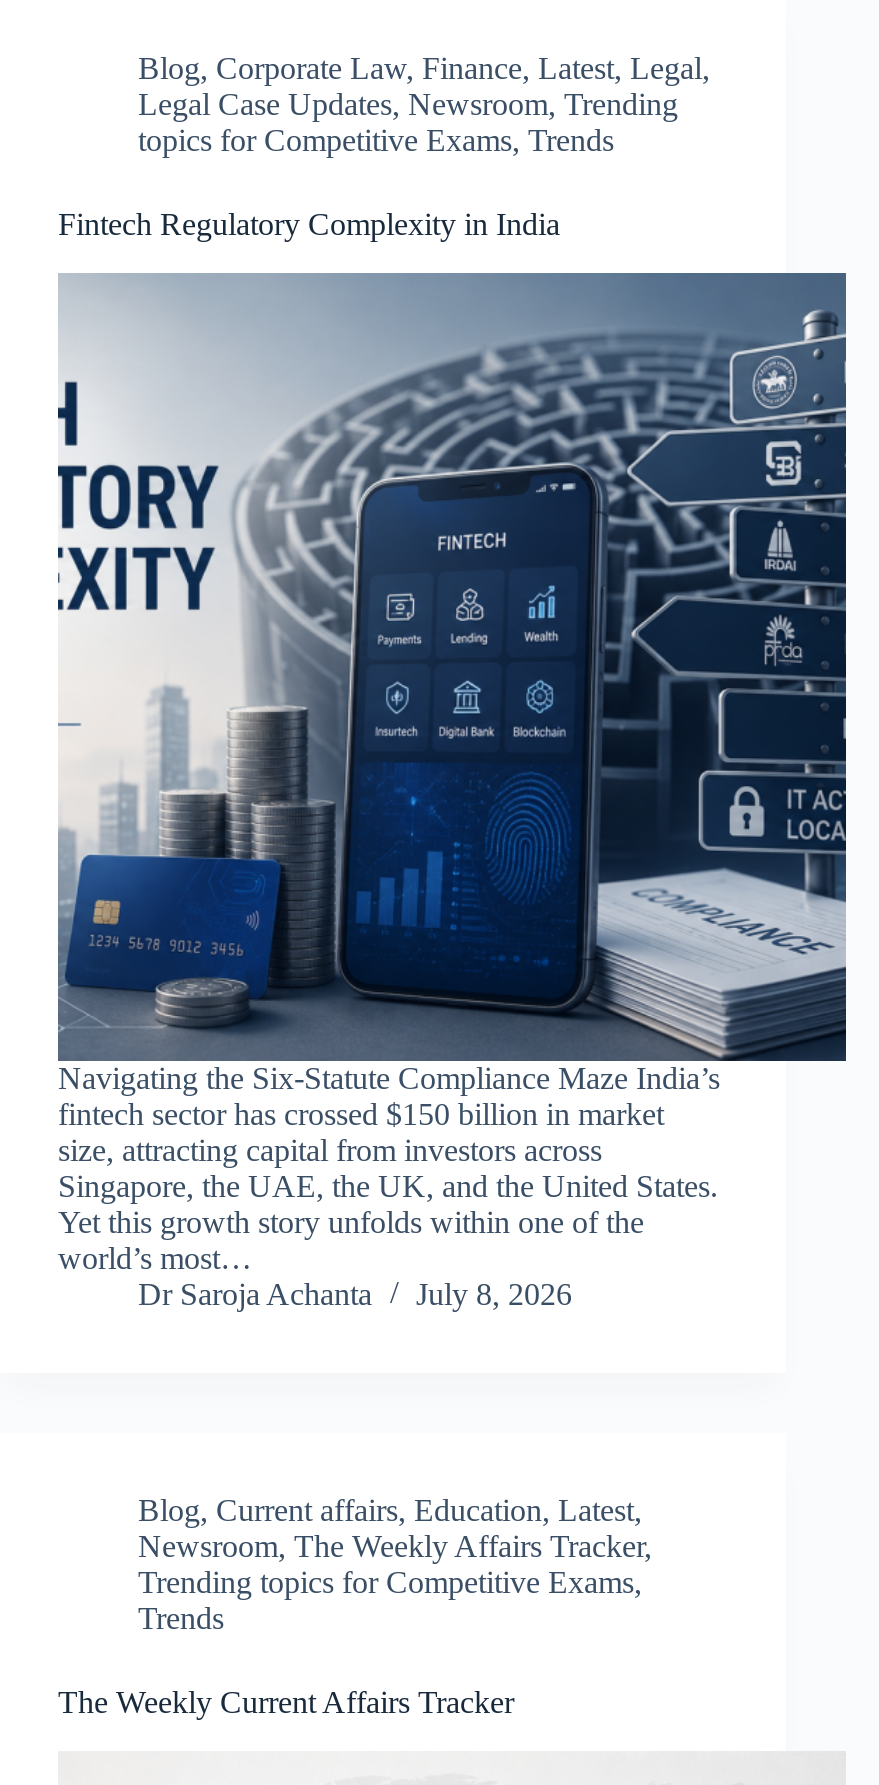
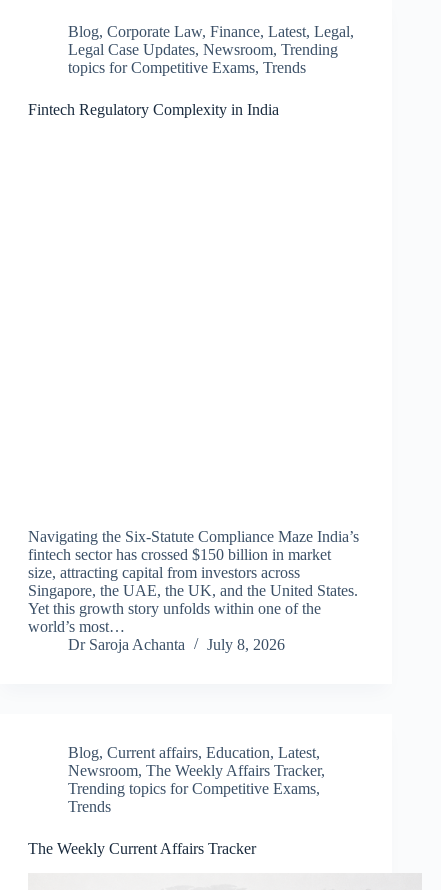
[56,271,848,1063] [image] -> none

